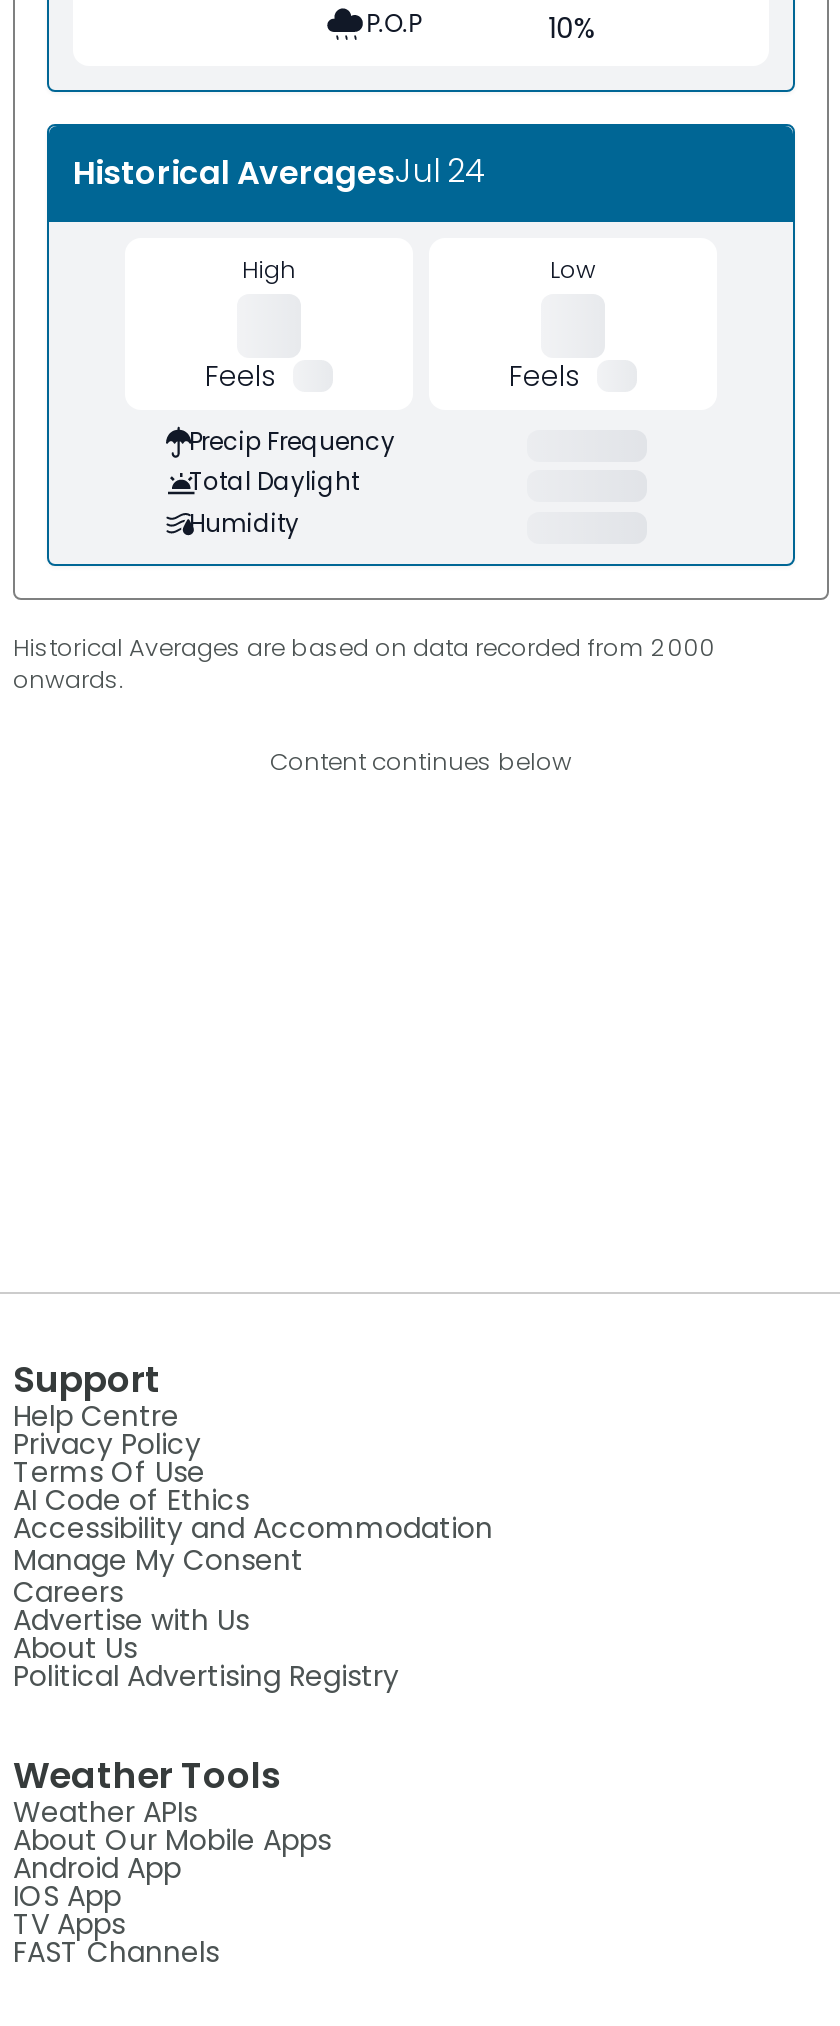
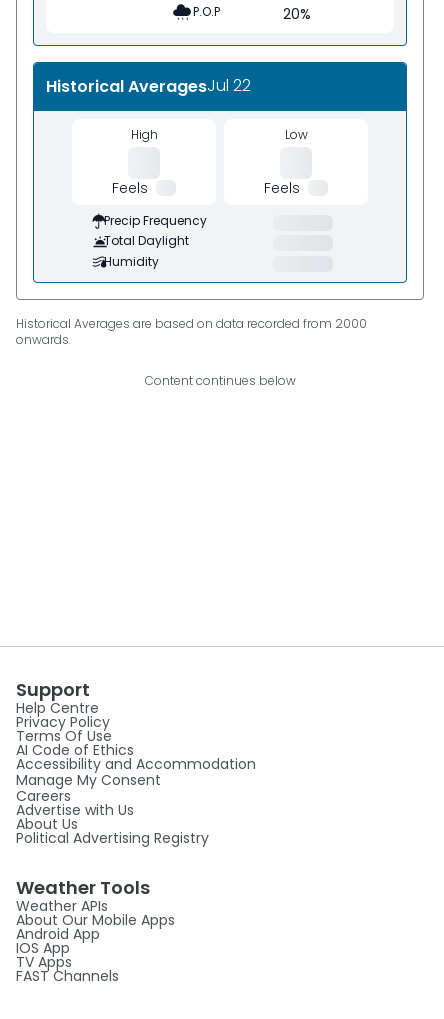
[548,8,596,48] 10% -> [283,4,311,24] 20%
[73,148,485,196] Historical AveragesJul 24 -> [46,74,251,98] Historical AveragesJul 22

